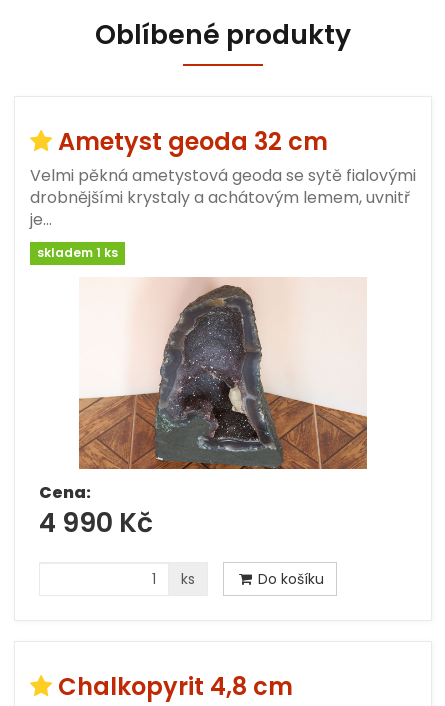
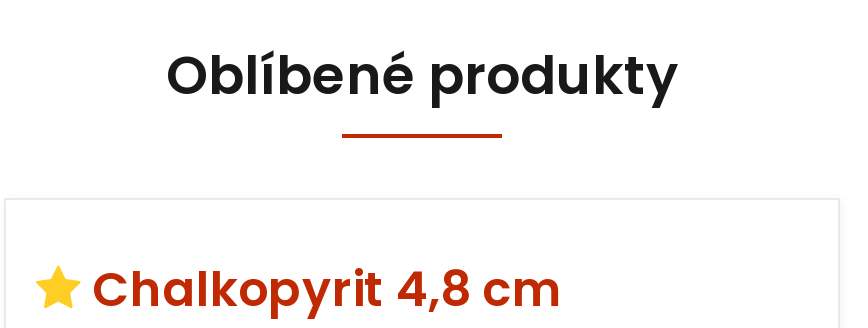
[30,125,416,261] Ametyst geoda 32 cm | Velmi pěkná ametystová geoda se sytě fialovými | drobnějšími krystaly a achátovým lemem, uvnitř | je… | skladem 1 ks -> none
[39,277,368,589] [image] | Cena: | 4 990 Kč | ks | Do košíku -> none

